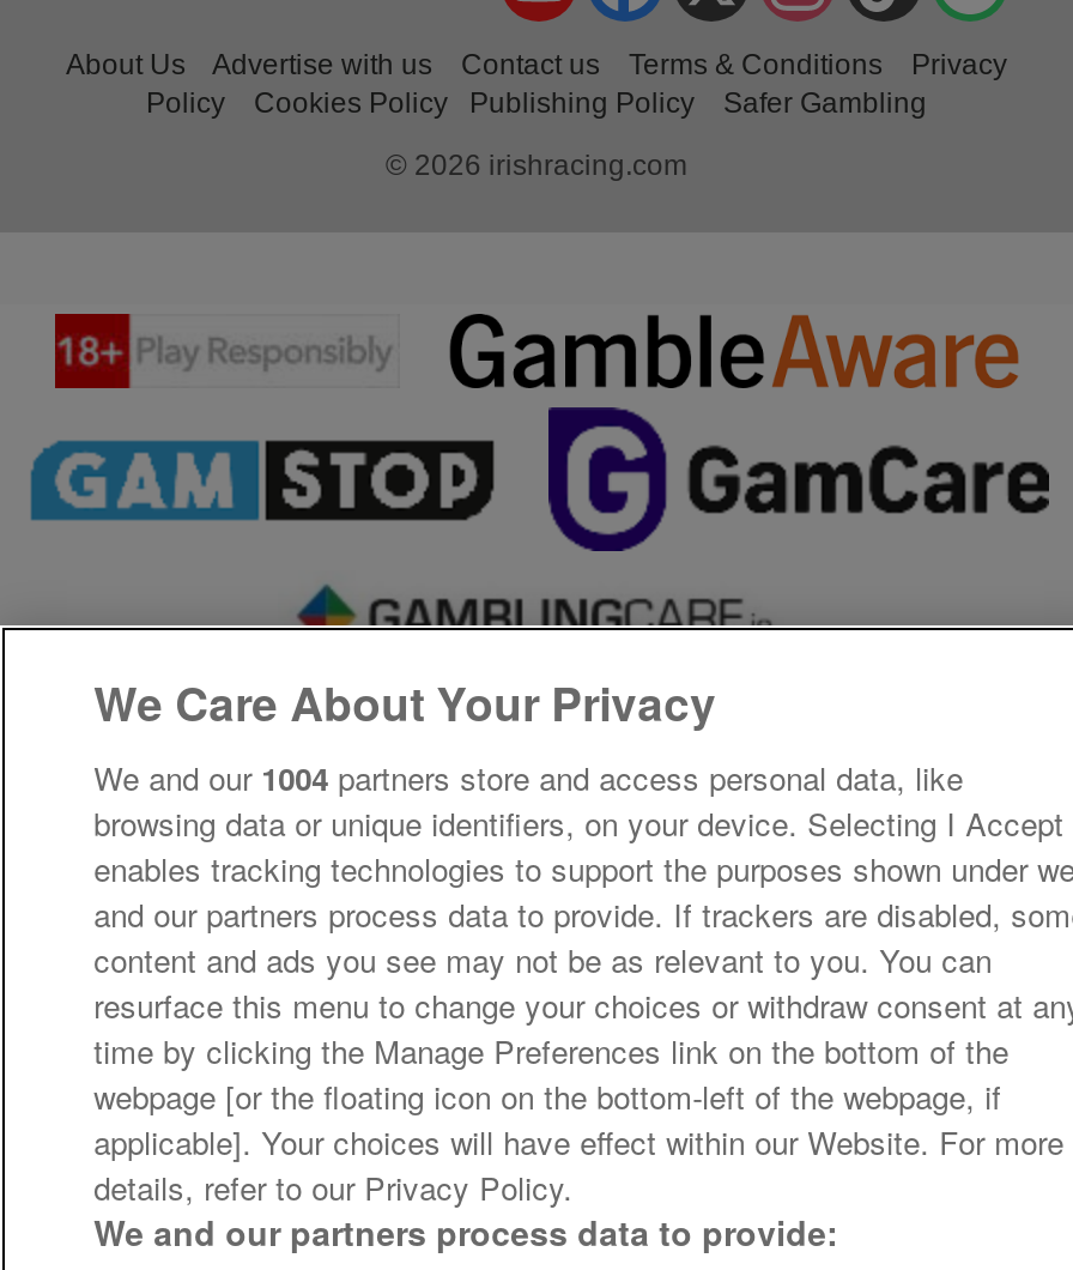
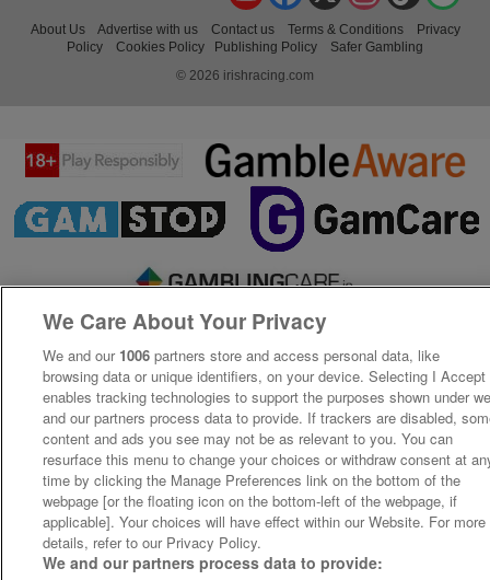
[94,755,963,800] We and our 1004 partners store and access personal data, like -> [43,345,440,366] We and our 1006 partners store and access personal data, like

